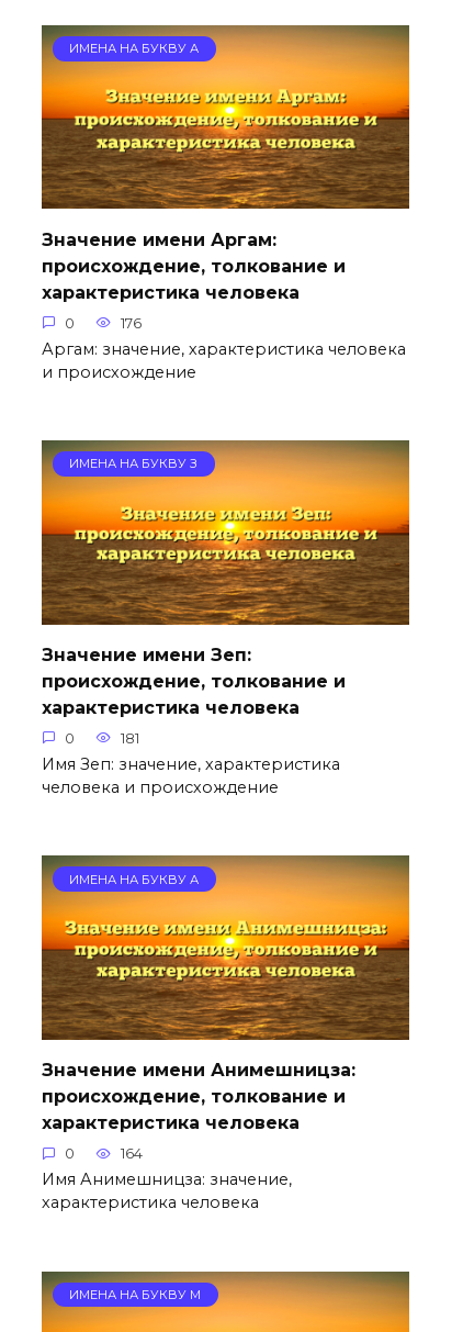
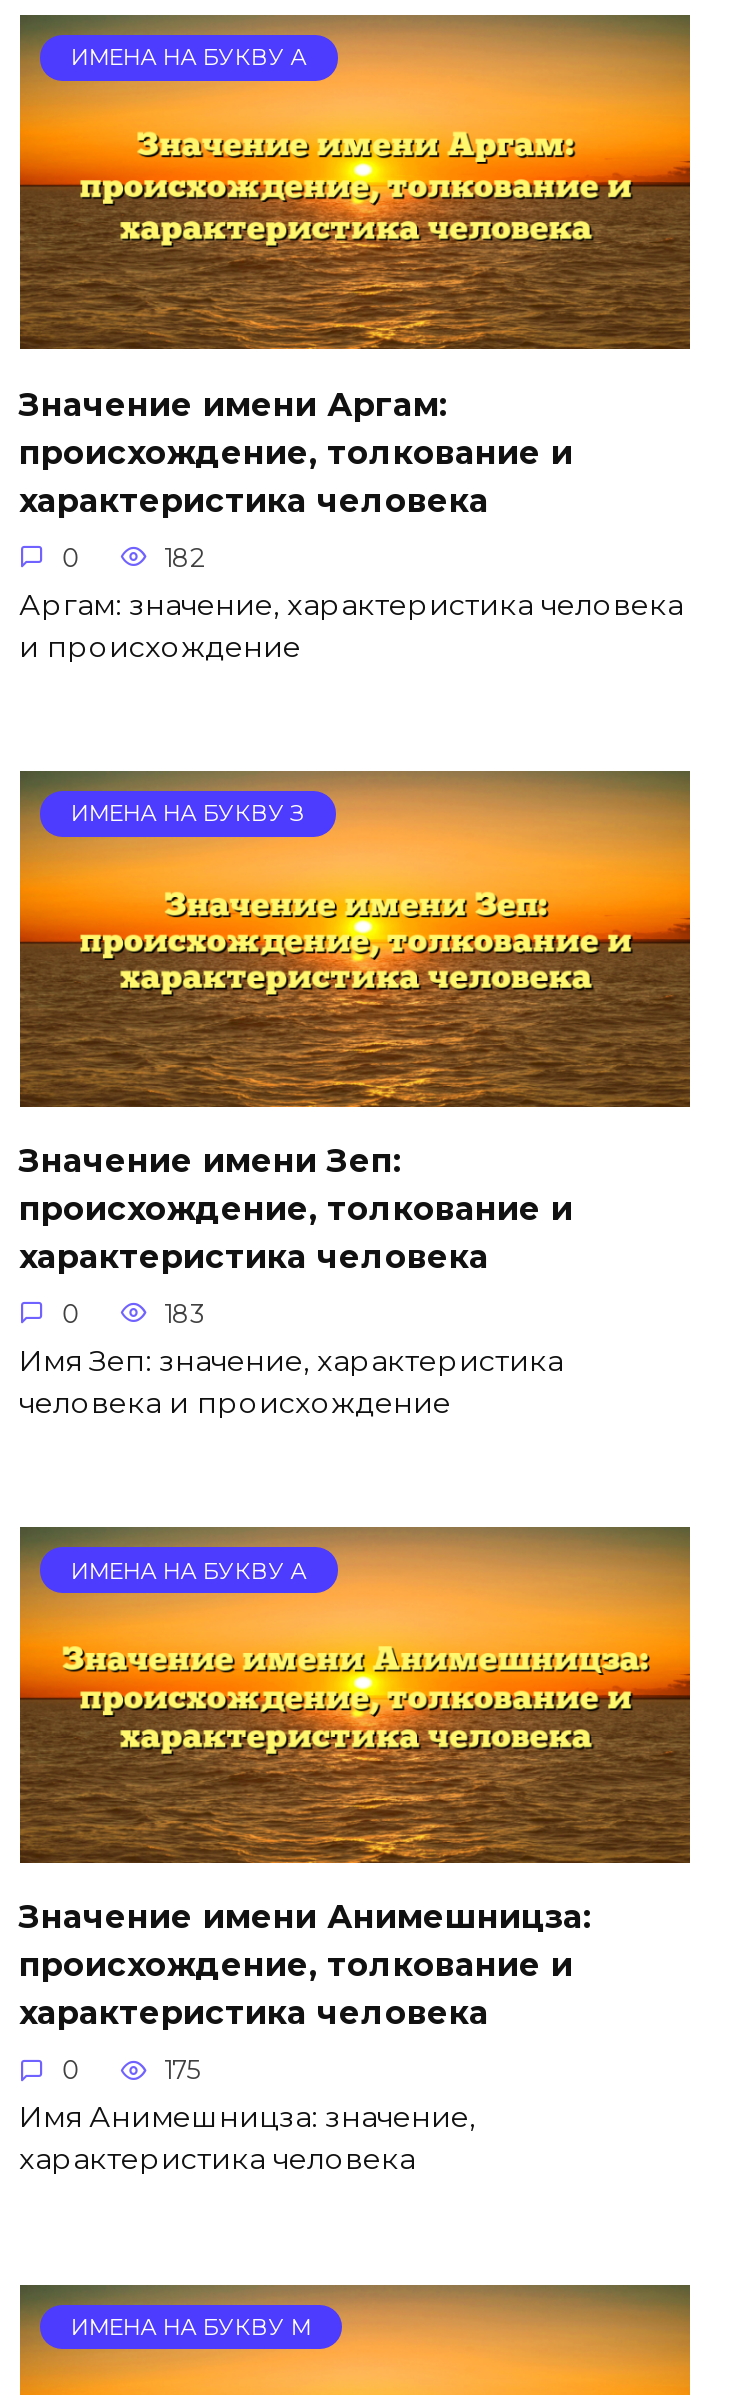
[121,315,142,331] 176 -> [164,542,204,572] 182
[121,730,139,747] 181 -> [164,1299,206,1329] 183
[121,1146,143,1162] 164 -> [164,2055,200,2085] 175

